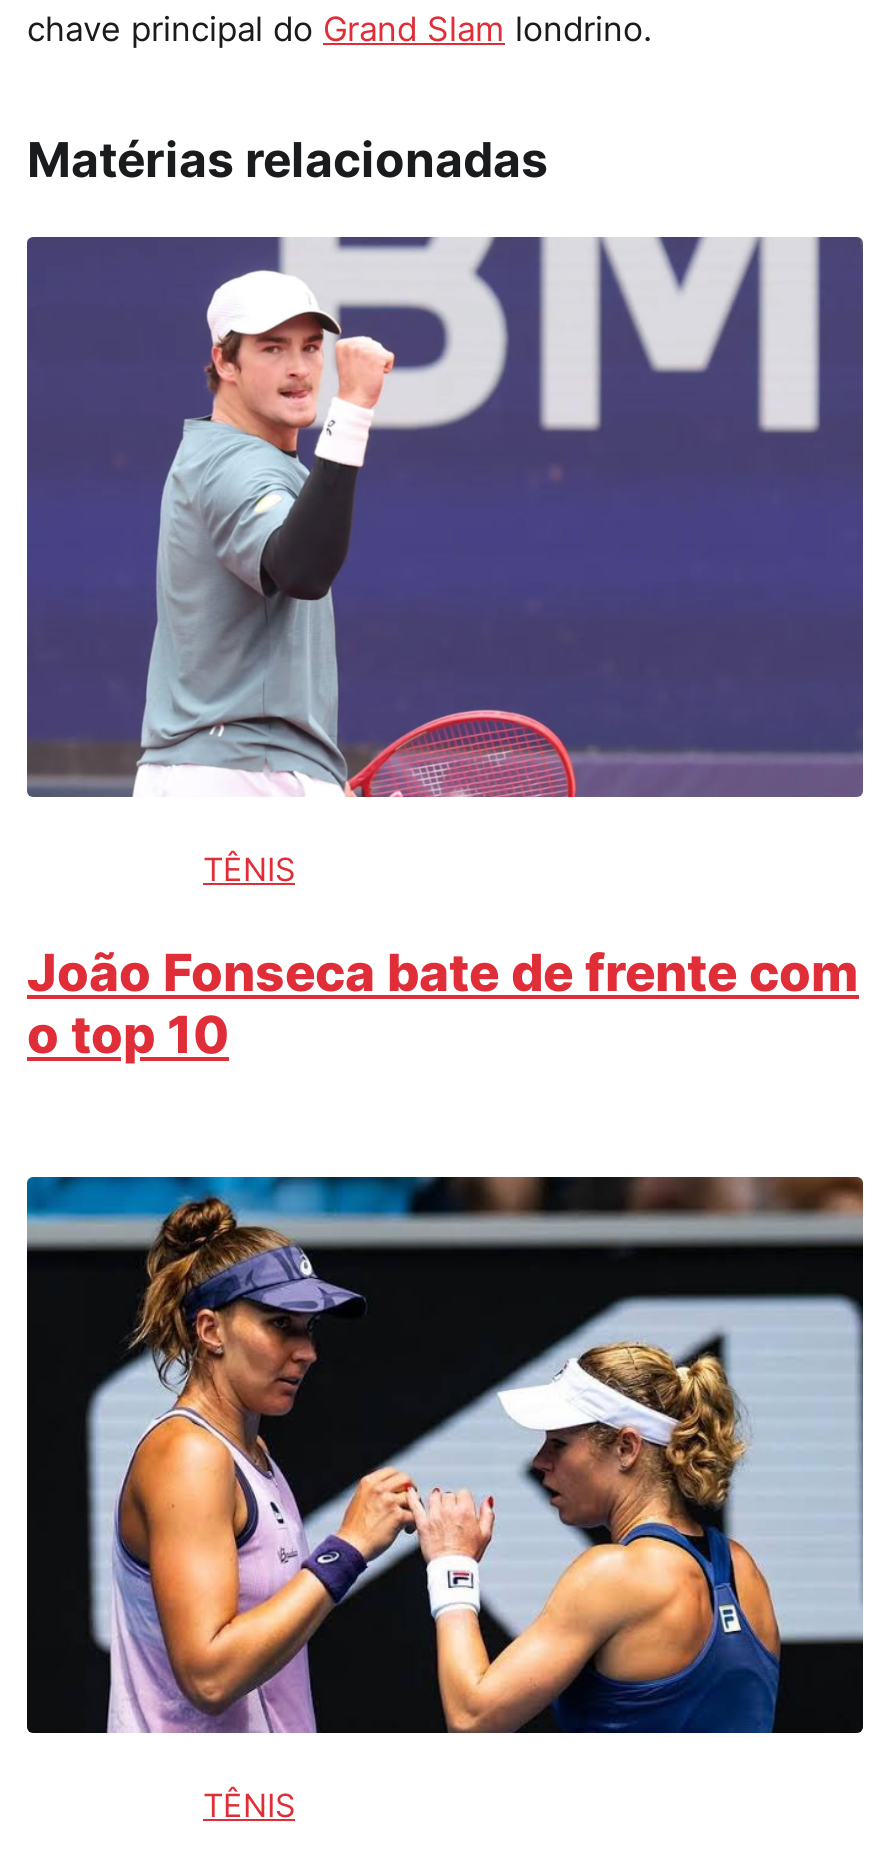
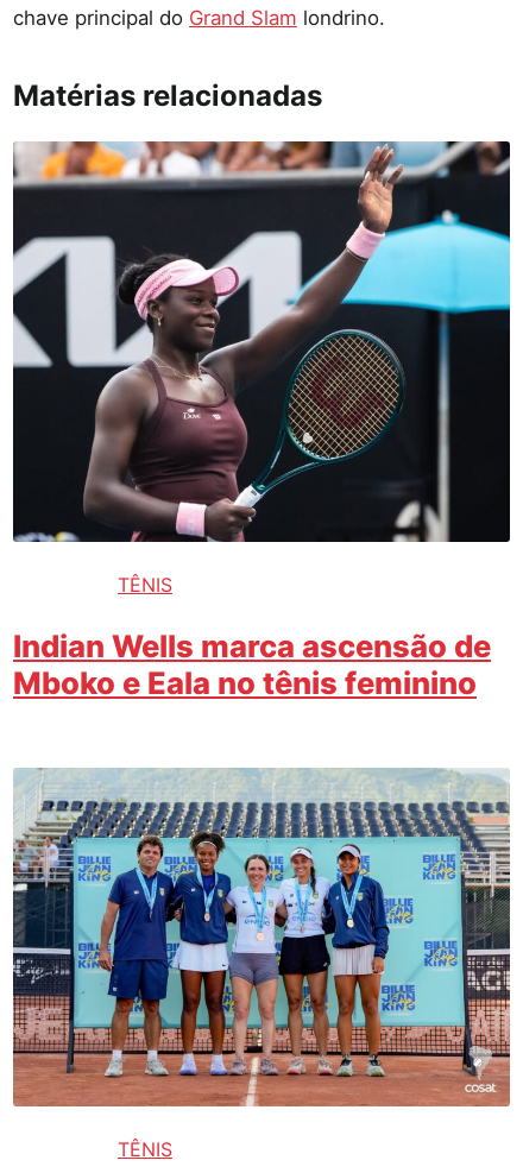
[25,235,865,799] [image] -> [13,140,511,543] [image]
[27,940,859,1064] João Fonseca bate de frente com | o top 10 -> [13,627,491,701] Indian Wells marca ascensão de | Mboko e Eala no tênis feminino
[25,1177,865,1735] [image] -> [12,768,511,1108] [image]

